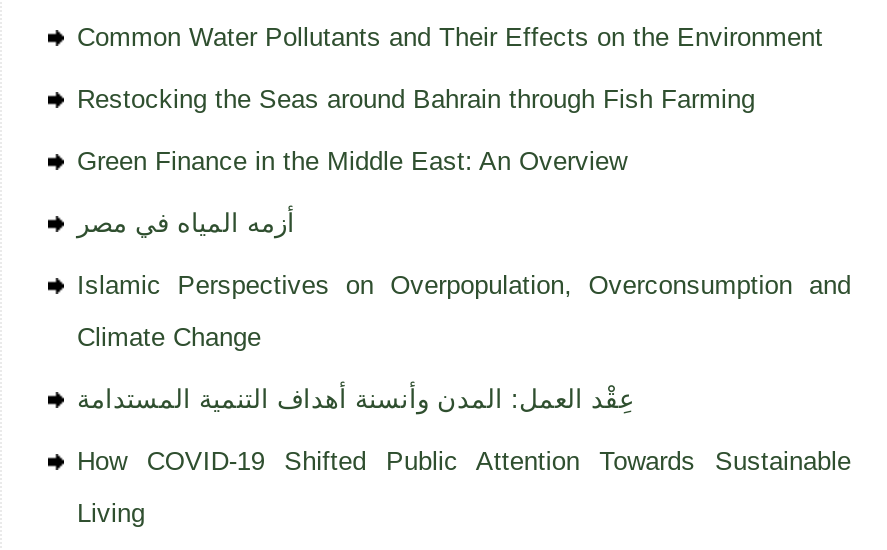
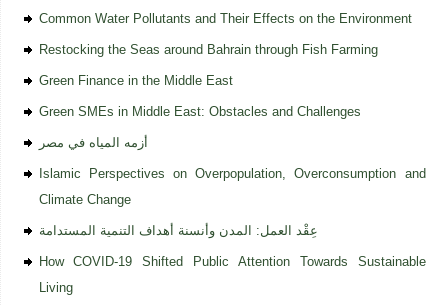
[77,146,627,176] Green Finance in the Middle East: An Overview -> [38,73,360,119] Green Finance in the Middle East | Green SMEs in Middle East: Obstacles and Challenges

